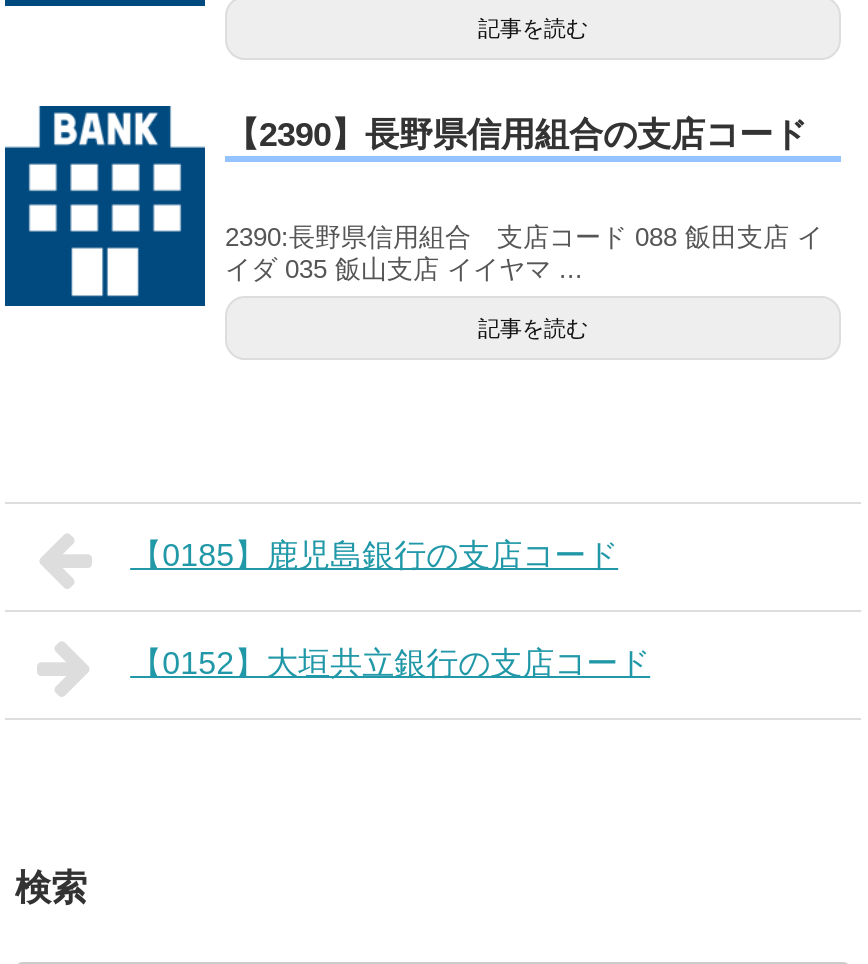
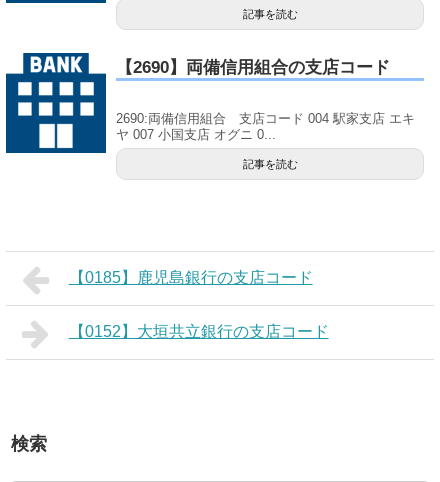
[225,116,807,154] 【2390】長野県信用組合の支店コード -> [116,58,390,77] 【2690】両備信用組合の支店コード
[225,222,823,284] 2390:長野県信用組合 支店コード 088 飯田支店 イ | イダ 035 飯山支店 イイヤマ ... -> [116,111,415,142] 2690:両備信用組合 支店コード 004 駅家支店 エキ | ヤ 007 小国支店 オグニ 0...

